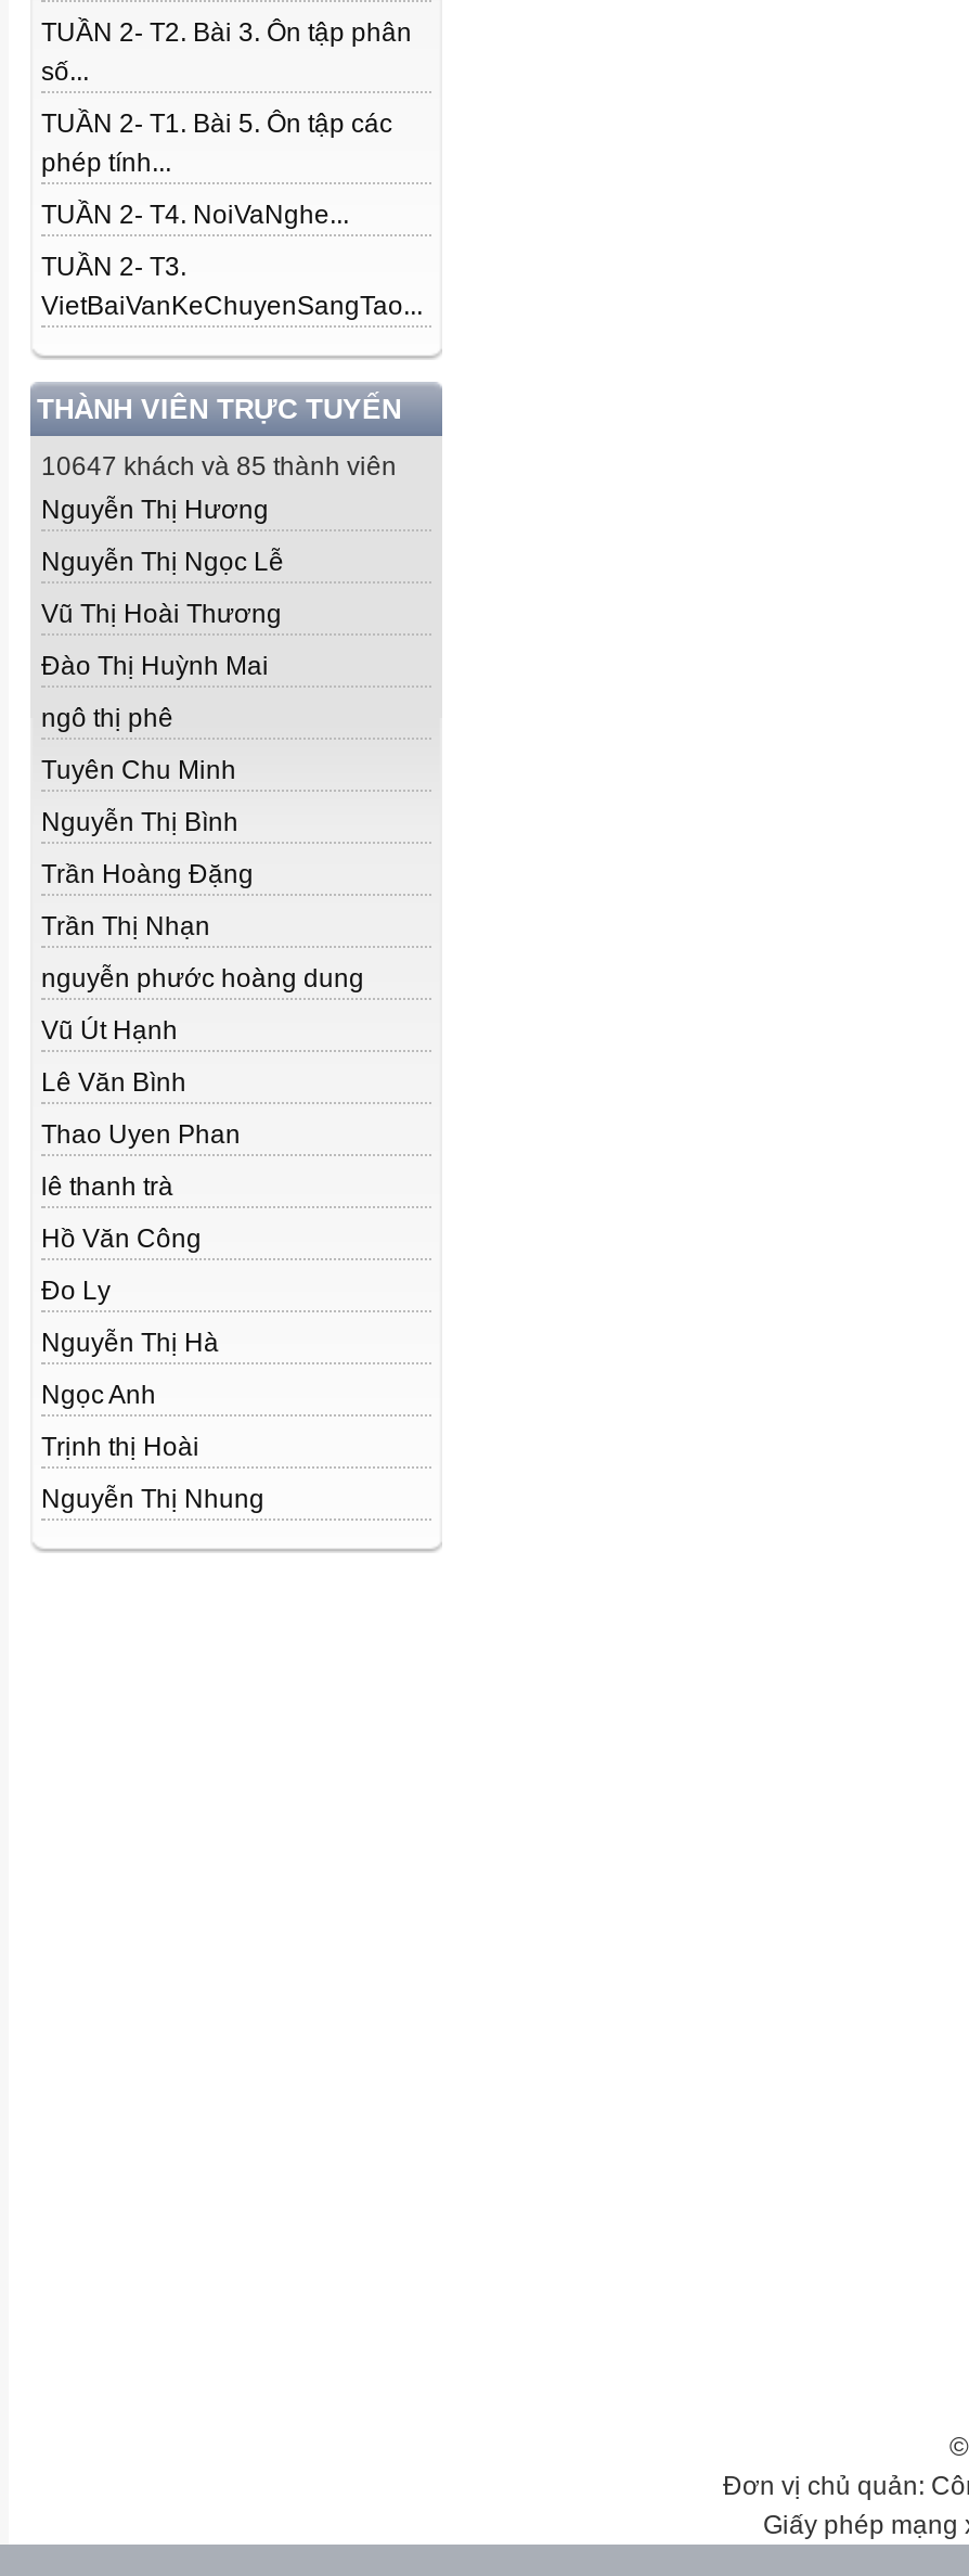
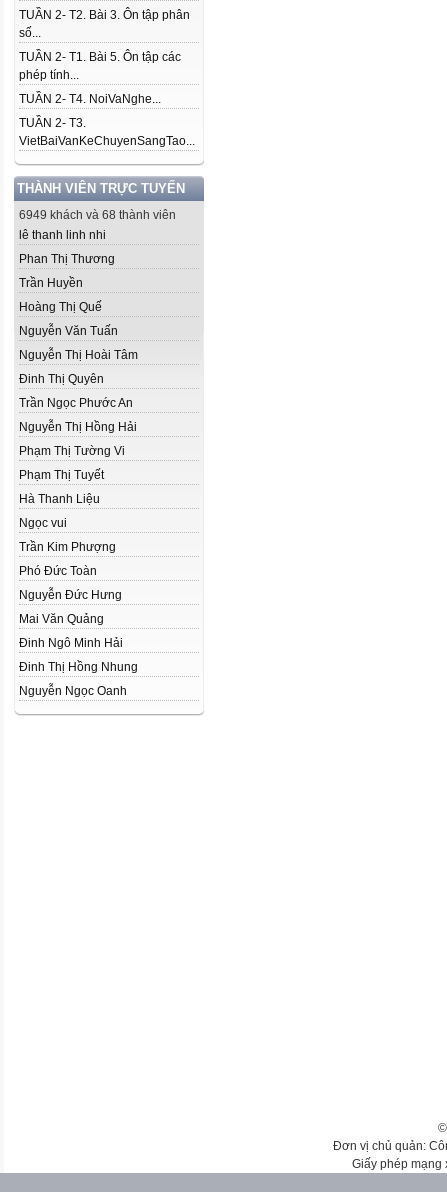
[41,451,397,525] 10647 khách và 85 thành viên | Nguyễn Thị Hương -> [19,208,176,242] 6949 khách và 68 thành viên | lê thanh linh nhi
[41,547,284,577] Nguyễn Thị Ngọc Lễ -> [19,252,115,266] Phan Thị Thương
[41,599,282,629] Vũ Thị Hoài Thương -> [19,276,83,290] Trần Huyền
[41,651,269,681] Đào Thị Huỳnh Mai -> [19,300,102,314] Hoàng Thị Quế
[41,703,173,733] ngô thị phê -> [19,324,118,338] Nguyễn Văn Tuấn
[41,755,236,785] Tuyên Chu Minh -> [19,348,138,362] Nguyễn Thị Hoài Tâm
[41,807,238,837] Nguyễn Thị Bình -> [19,372,104,386] Đinh Thị Quyên
[41,859,254,889] Trần Hoàng Đặng -> [19,396,133,410] Trần Ngọc Phước An
[41,911,210,941] Trần Thị Nhạn -> [19,420,137,434] Nguyễn Thị Hồng Hải
[41,963,364,994] nguyễn phước hoàng dung -> [19,444,125,458] Phạm Thị Tường Vi
[41,1015,178,1046] Vũ Út Hạnh -> [19,468,104,482] Phạm Thị Tuyết
[41,1067,186,1098] Lê Văn Bình -> [19,492,100,506] Hà Thanh Liệu
[41,1119,241,1150] Thao Uyen Phan -> [19,516,67,530] Ngọc vui
[41,1171,173,1202] lê thanh trà -> [19,540,116,554] Trần Kim Phượng
[41,1223,202,1254] Hồ Văn Công -> [19,564,97,578] Phó Đức Toàn
[41,1276,111,1306] Đo Ly -> [19,588,122,602] Nguyễn Đức Hưng
[41,1328,219,1358] Nguyễn Thị Hà -> [19,612,104,626] Mai Văn Quảng
[41,1380,156,1410] Ngọc Anh -> [19,636,123,650] Đinh Ngô Minh Hải
[41,1432,199,1462] Trịnh thị Hoài -> [19,660,138,674] Đinh Thị Hồng Nhung
[41,1484,264,1514] Nguyễn Thị Nhung -> [19,684,127,698] Nguyễn Ngọc Oanh

